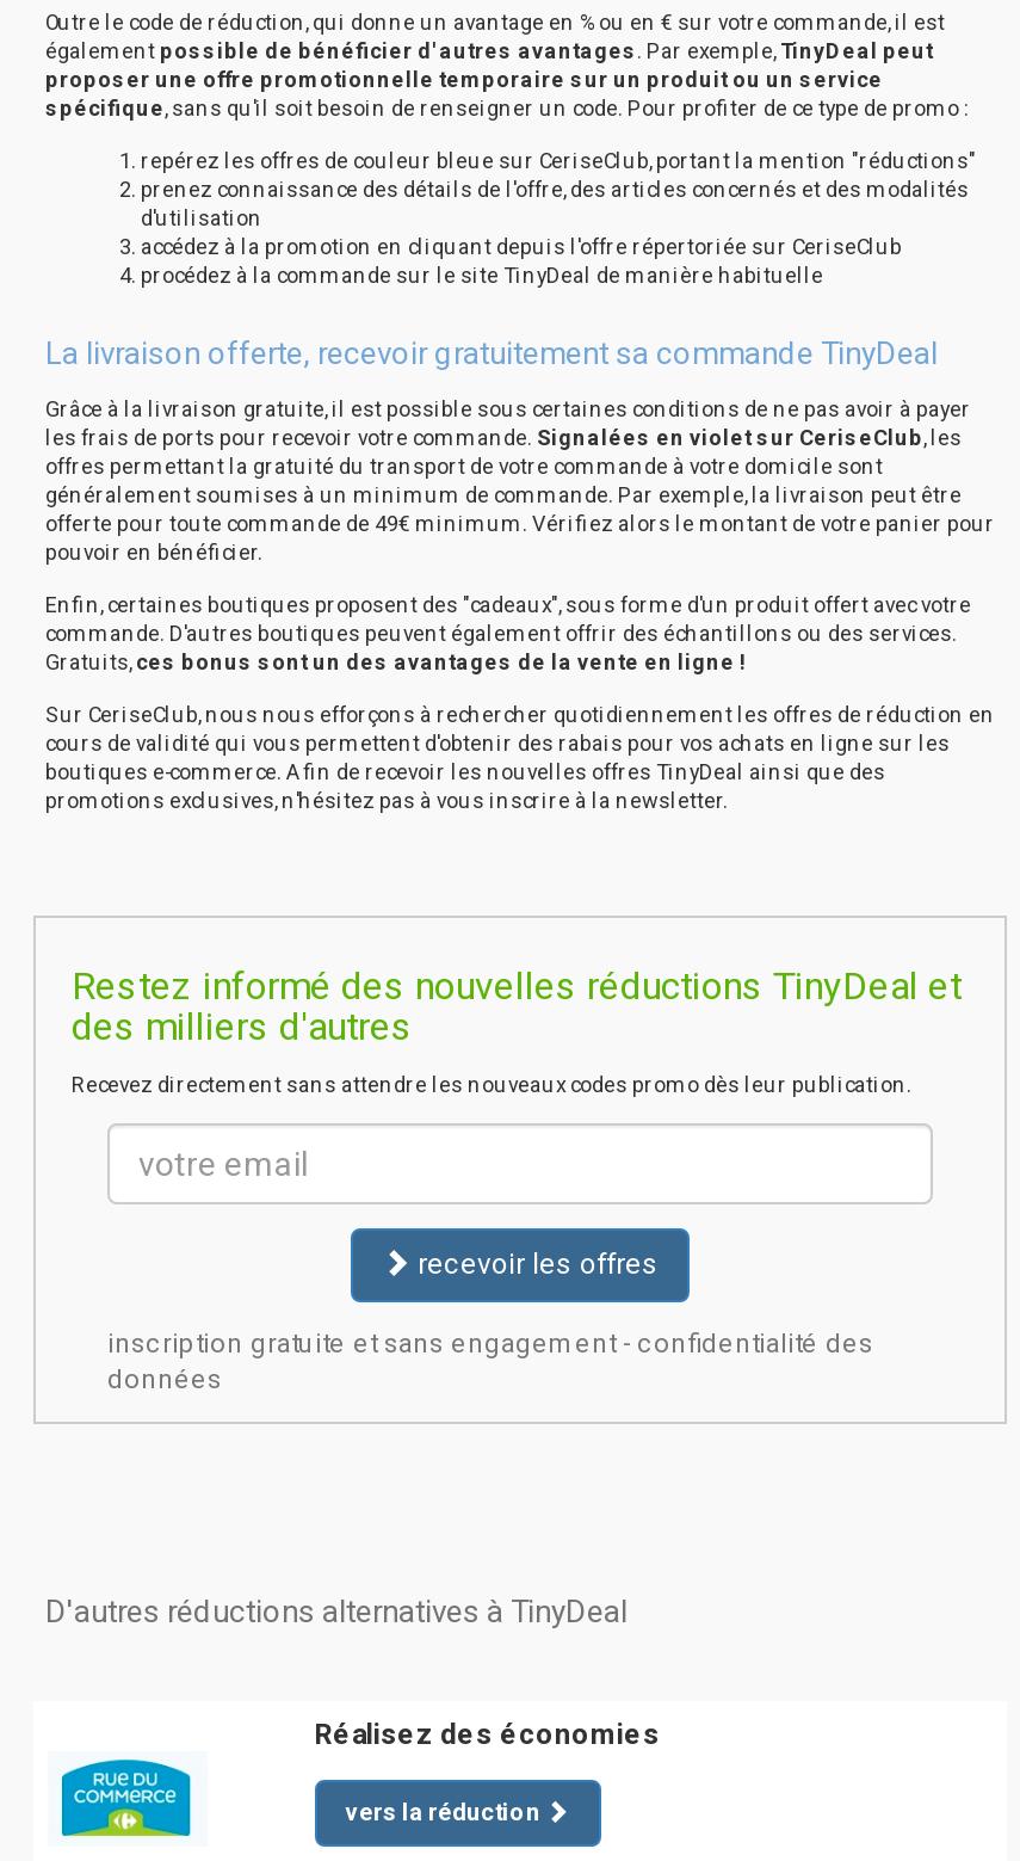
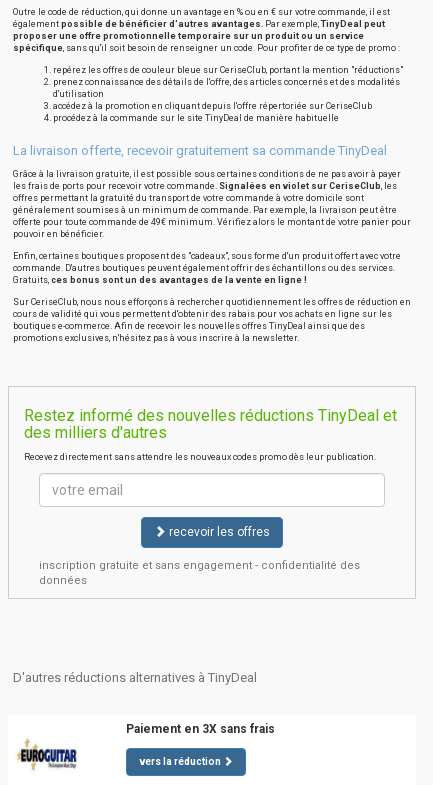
[314,1718,660,1751] Réalisez des économies -> [125,722,274,736] Paiement en 3X sans frais
[57,1756,196,1840] [image] -> [16,738,77,772] [image]

